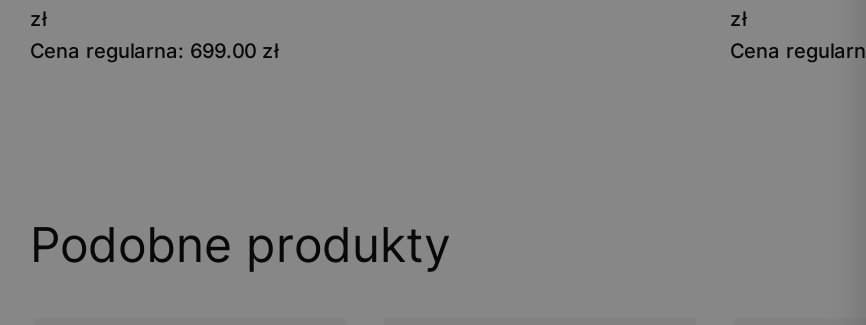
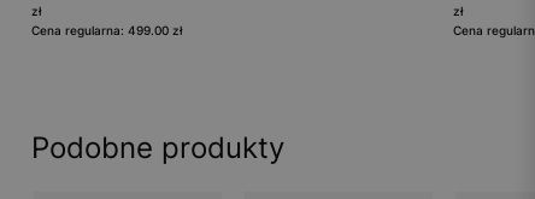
[30,38,278,62] Cena regularna: 699.00 zł -> [31,23,182,37] Cena regularna: 499.00 zł

